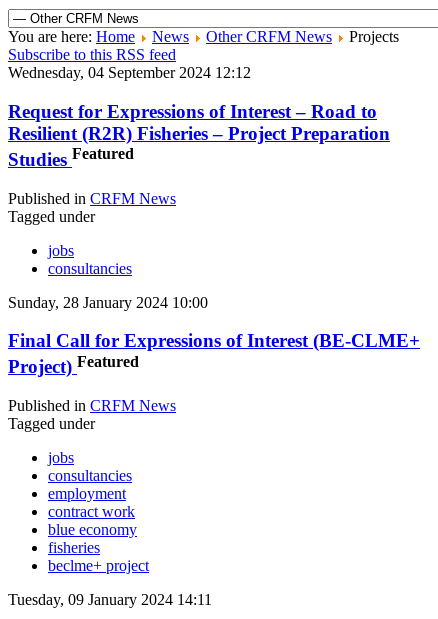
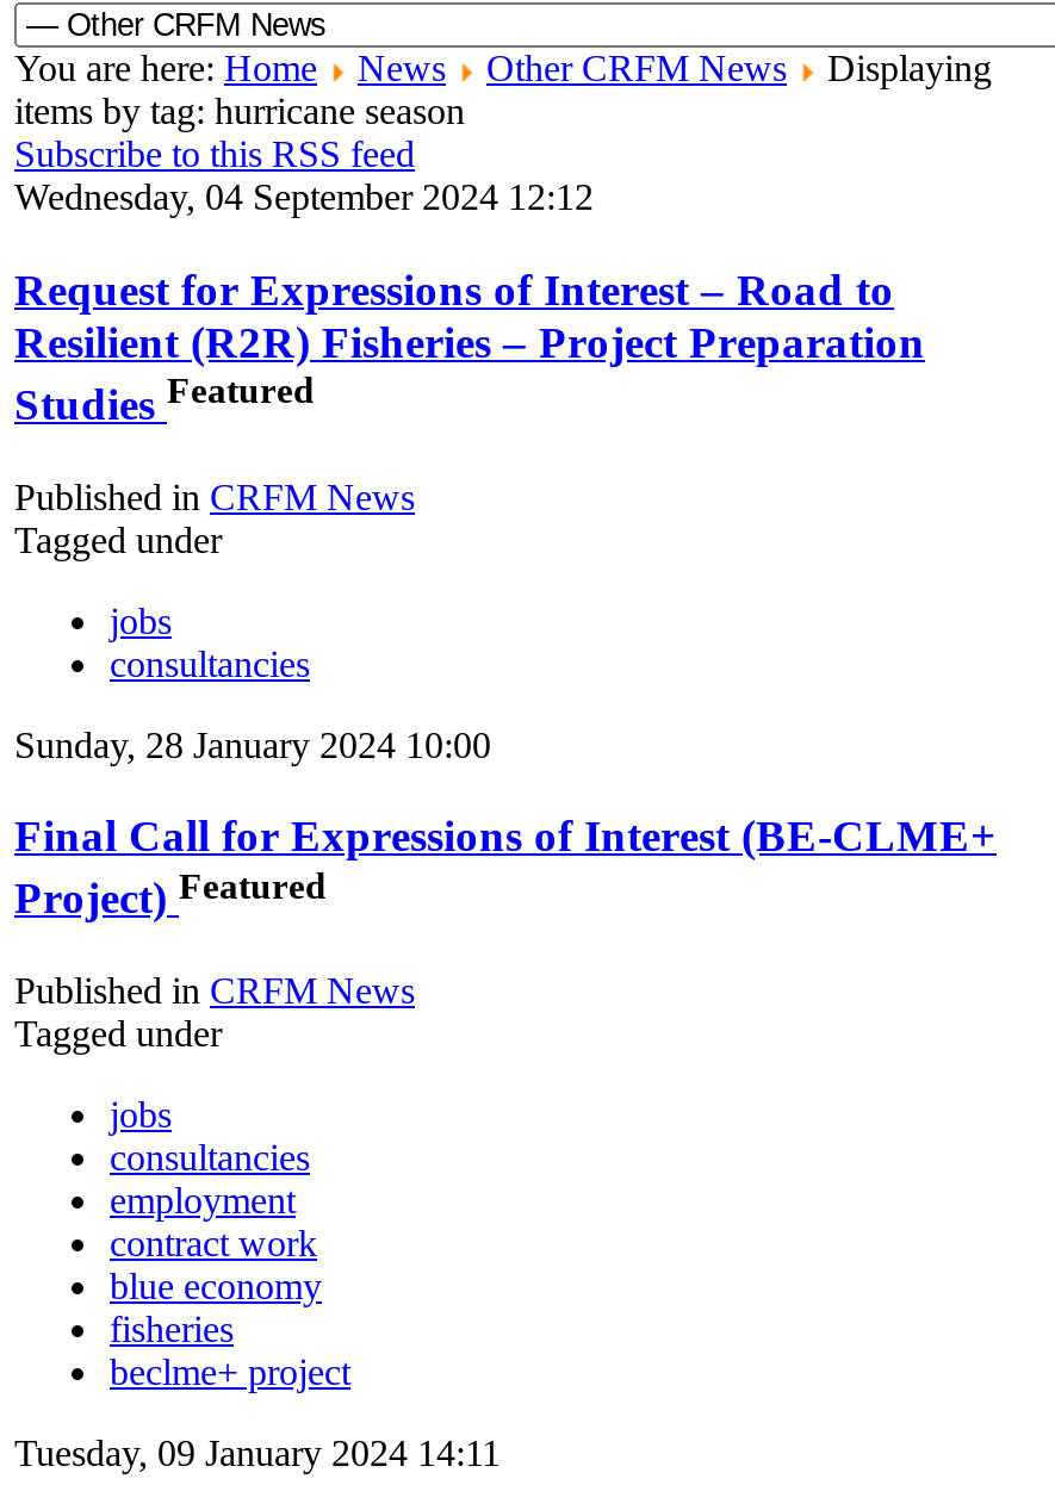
[349,28,399,45] Projects -> [14,48,992,131] Displaying | items by tag: hurricane season

